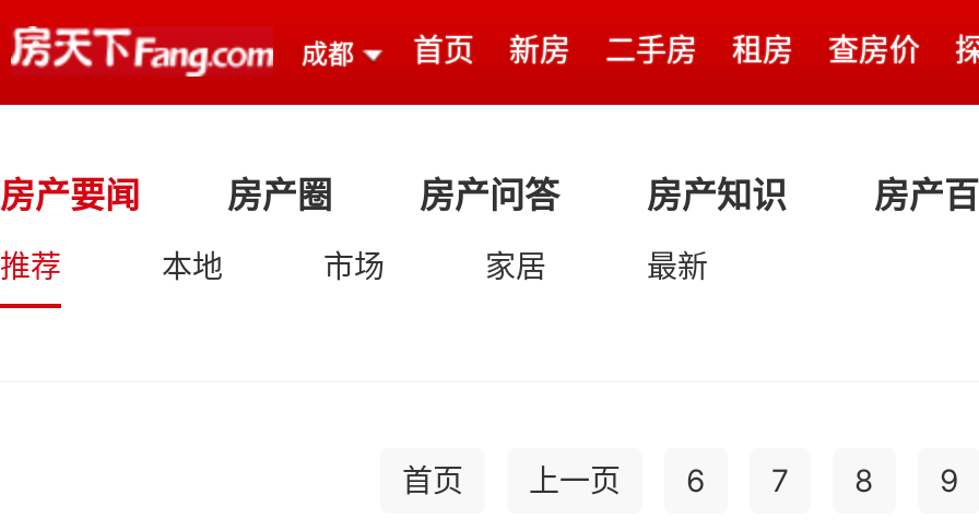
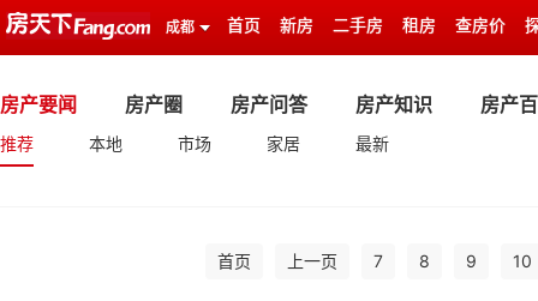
[686,461,706,498] 6 -> none
none -> [512,251,531,271] 10

